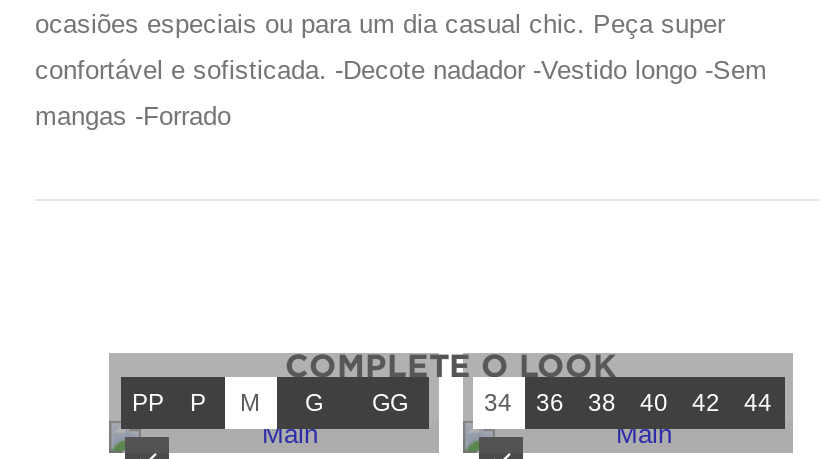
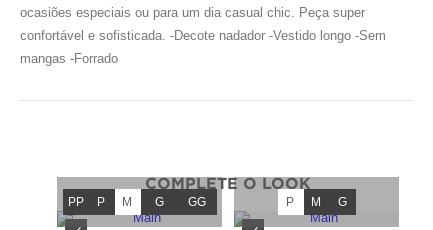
[484,389,772,417] 34 | 36 | 38 | 40 | 42 | 44 -> [286,195,347,209] P | M | G

